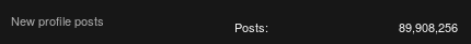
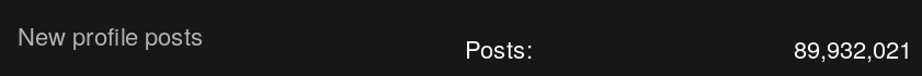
[399,18,458,35] 89,908,256 -> [794,30,912,65] 89,932,021

